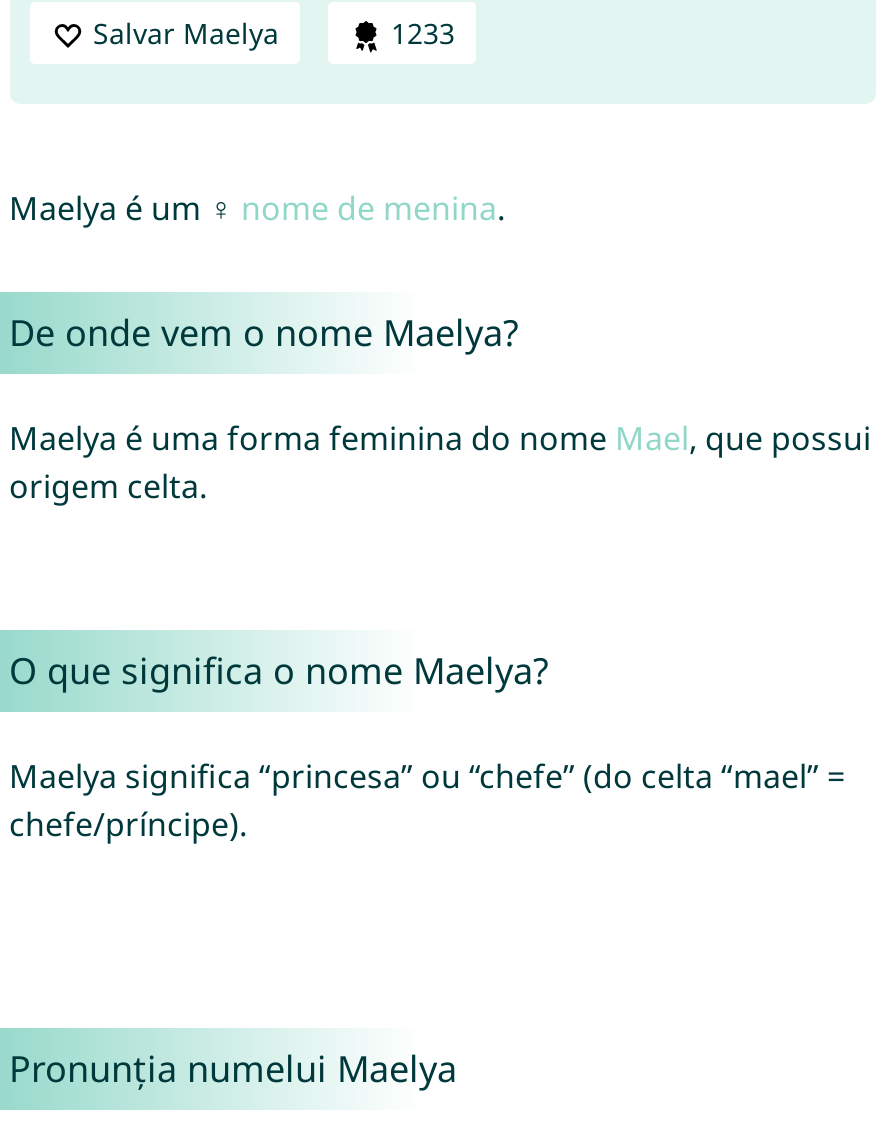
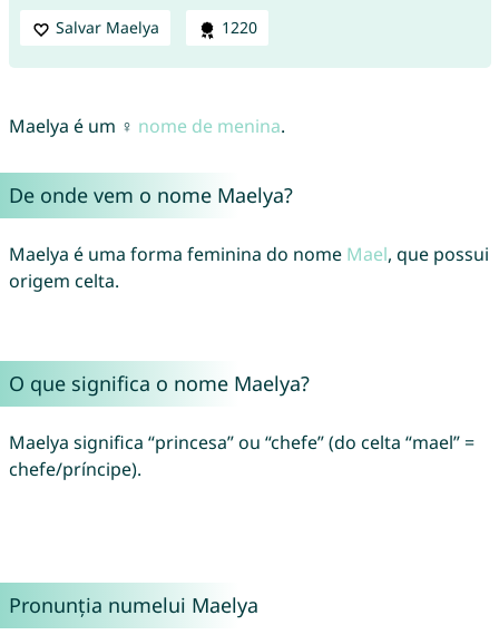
[383,13,455,51] 1233 -> [217,17,257,38] 1220

